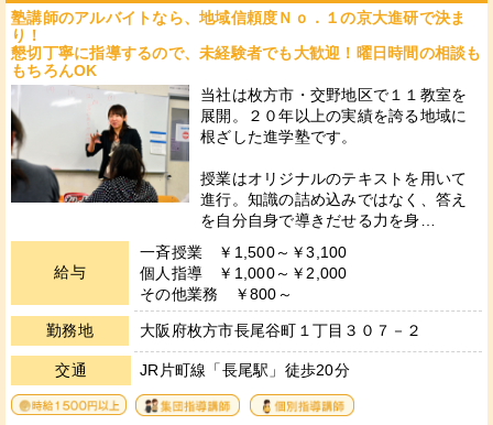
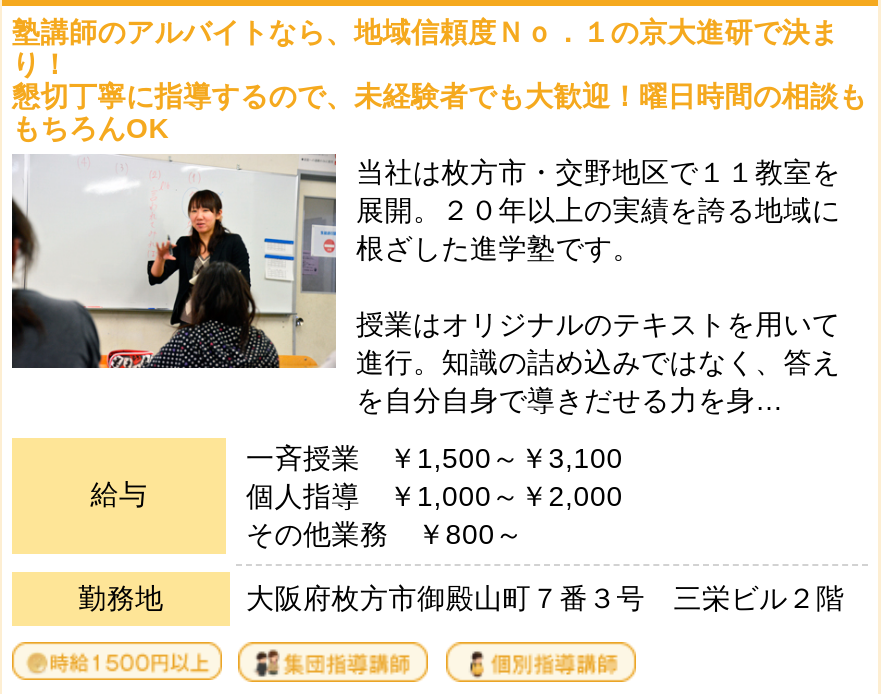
[55,322,422,379] 大阪府枚方市長尾谷町１丁目３０７－２ | 交通 | JR片町線「長尾駅」徒歩20分 -> [246,582,844,614] 大阪府枚方市御殿山町７番３号 三栄ビル２階

